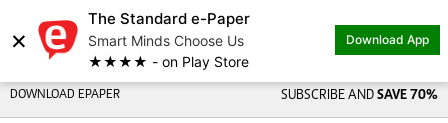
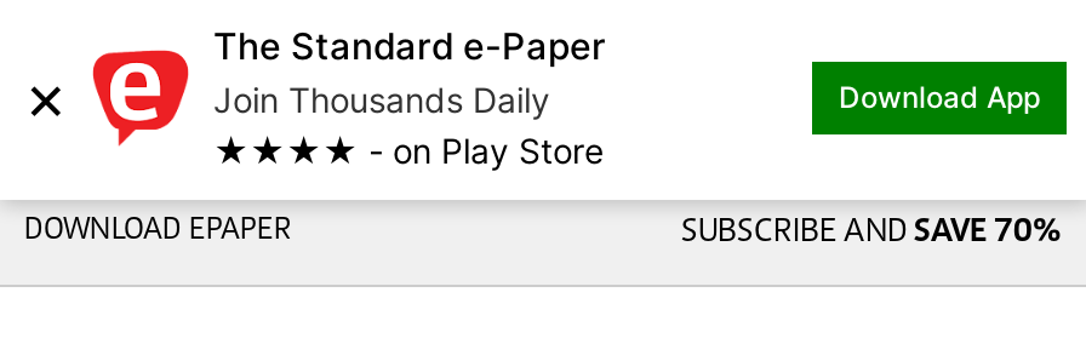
[88,32,244,49] Smart Minds Choose Us -> [213,79,550,120] Join Thousands Daily

